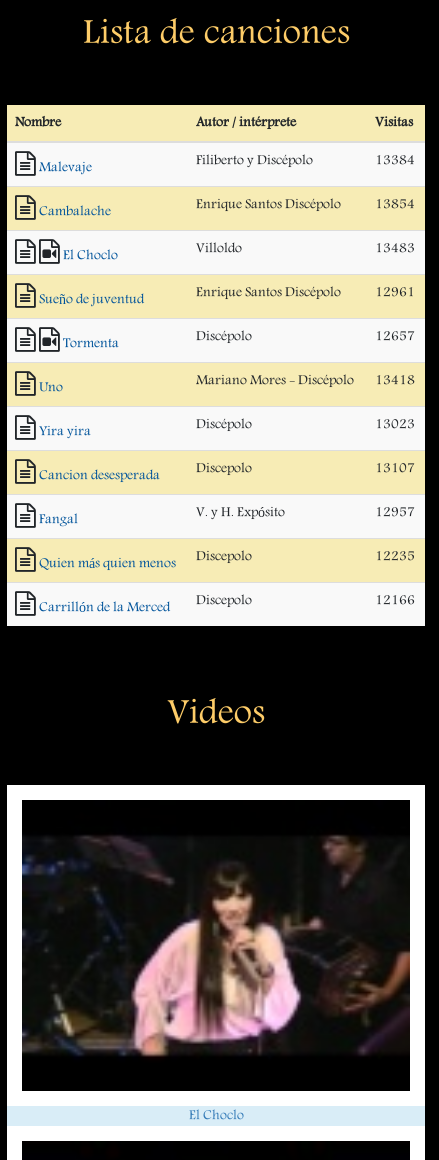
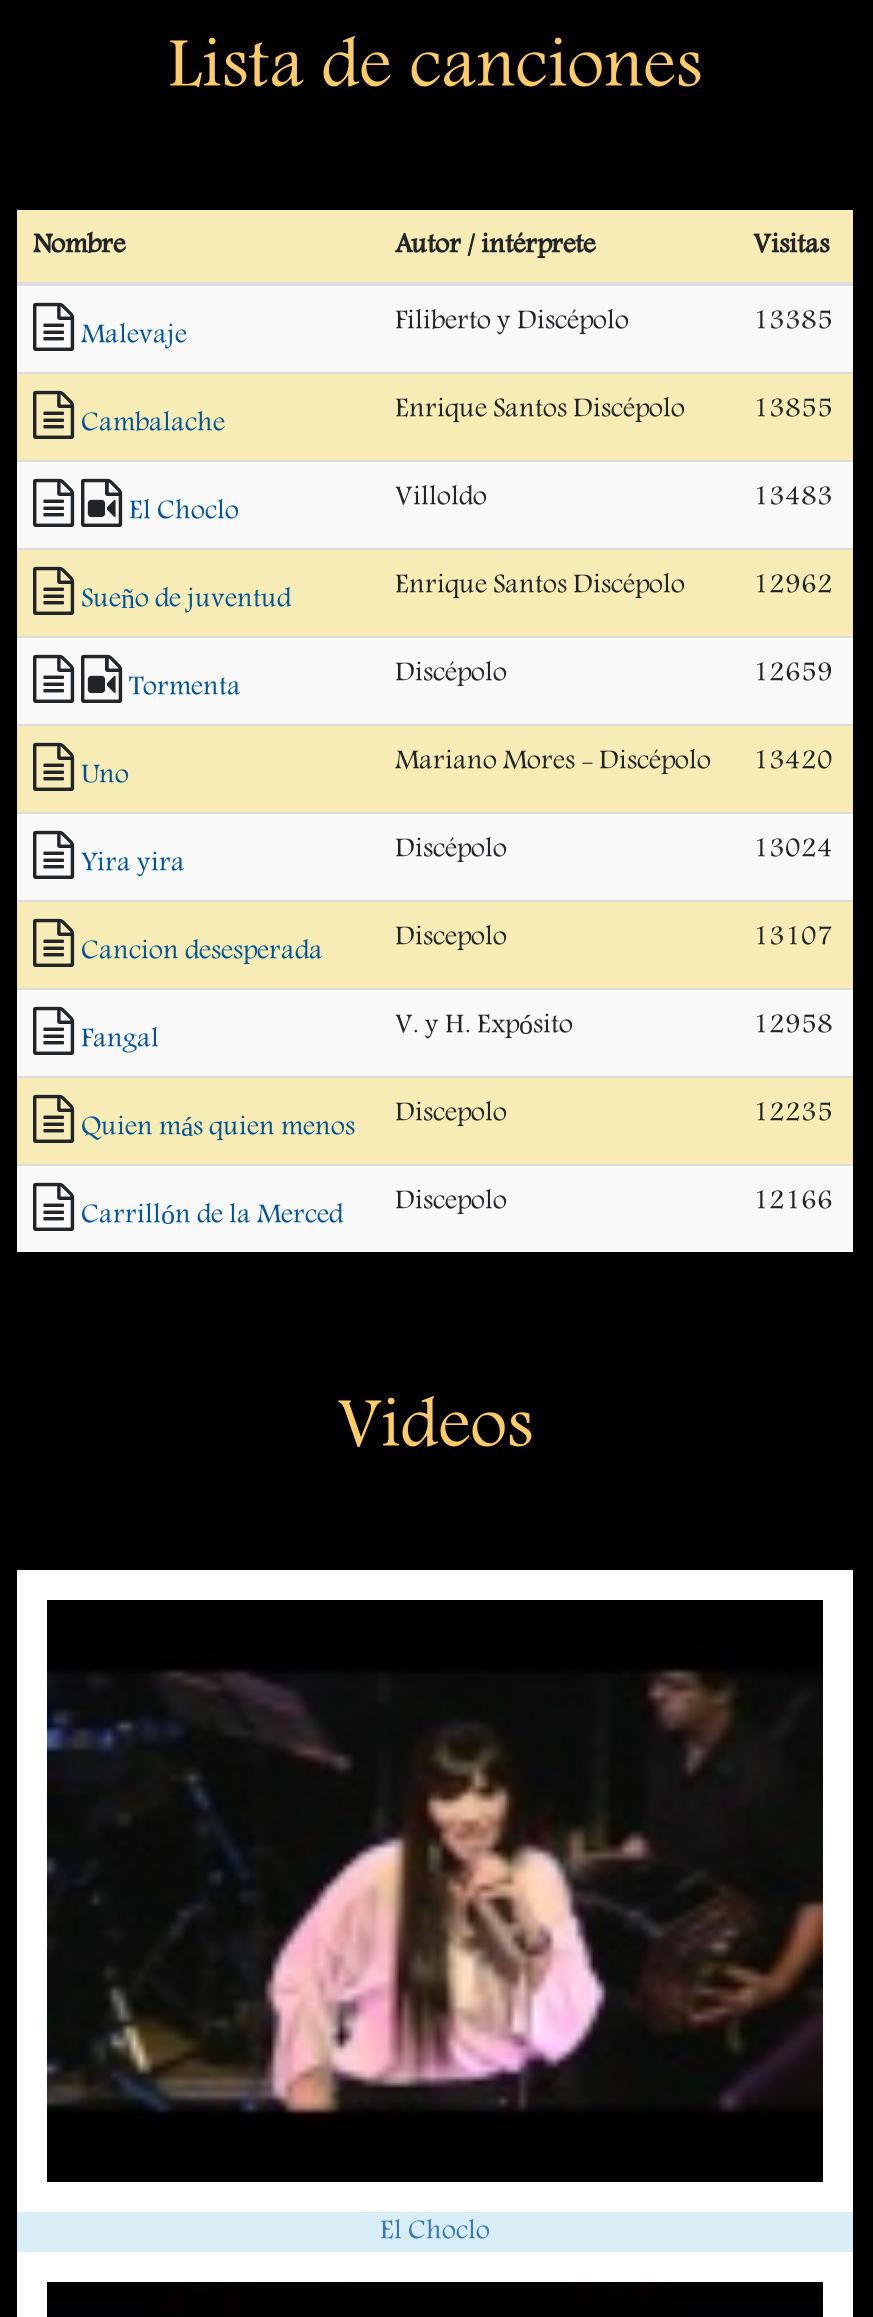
[375,151,415,169] 13384 -> [753,303,833,339] 13385
[196,195,415,213] Enrique Santos Discépolo 13854 -> [395,391,833,427] Enrique Santos Discépolo 13855
[196,283,415,301] Enrique Santos Discépolo 12961 -> [395,567,833,603] Enrique Santos Discépolo 12962
[375,327,415,345] 12657 -> [753,655,833,691] 12659
[196,371,415,389] Mariano Mores - Discépolo 13418 -> [395,743,833,779] Mariano Mores - Discépolo 13420
[375,415,415,433] 13023 -> [753,831,833,867] 13024
[375,503,415,521] 12957 -> [753,1007,833,1043] 12958

